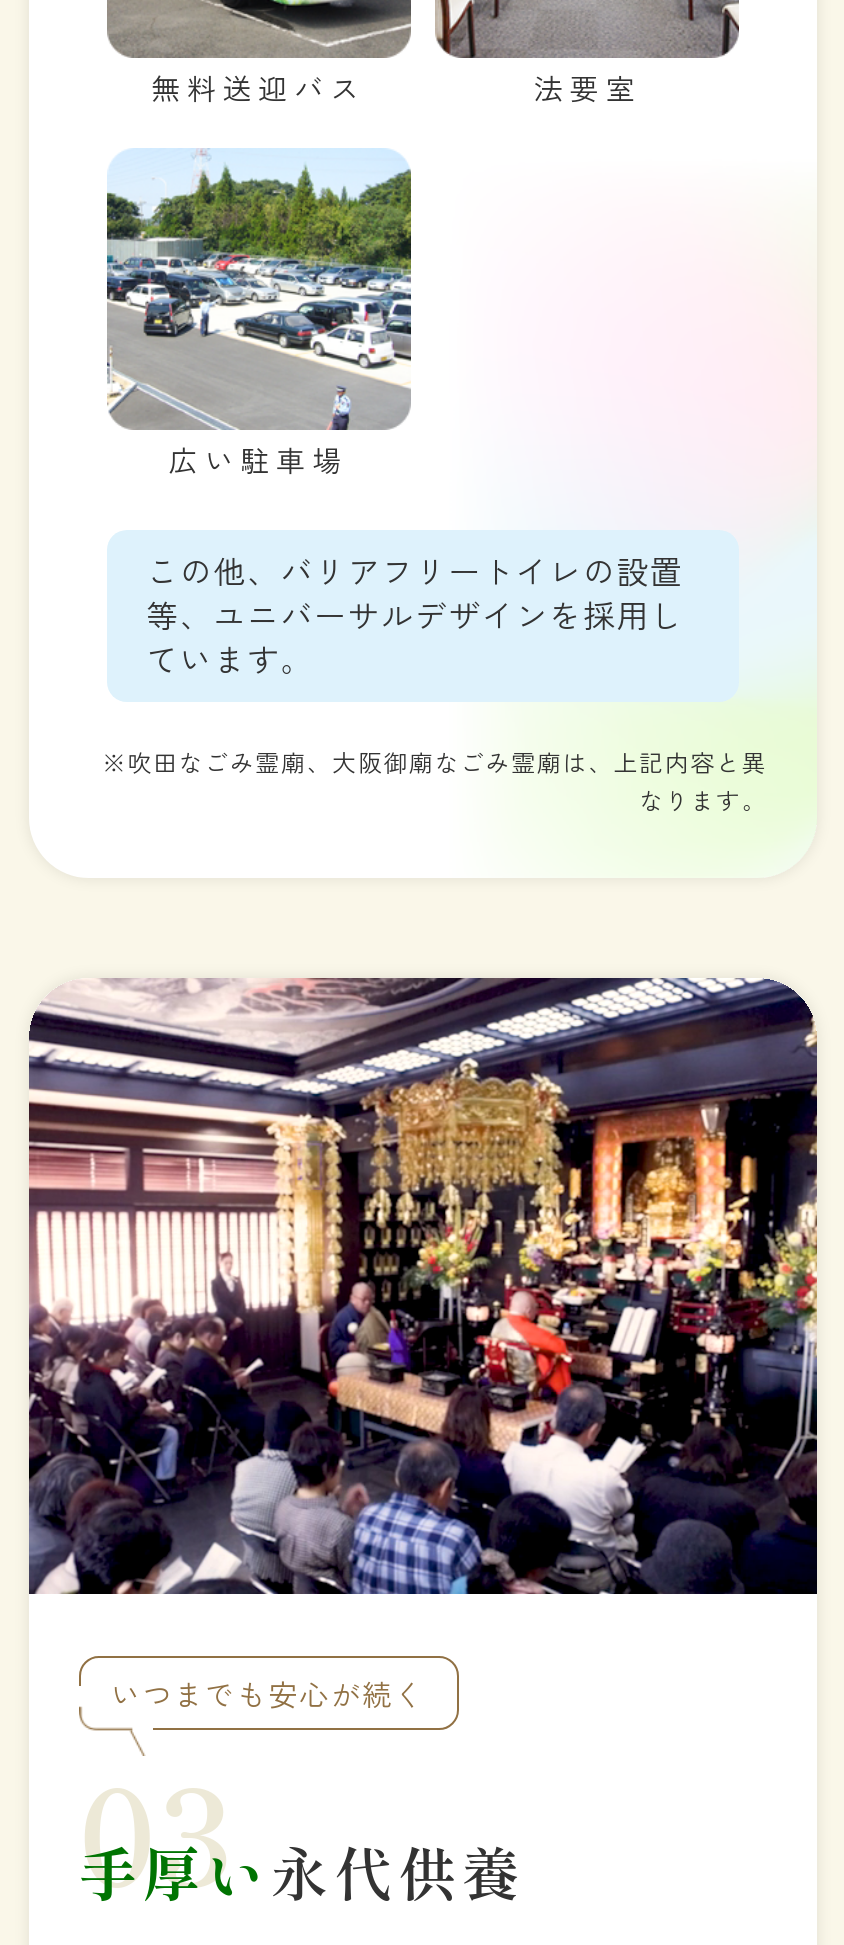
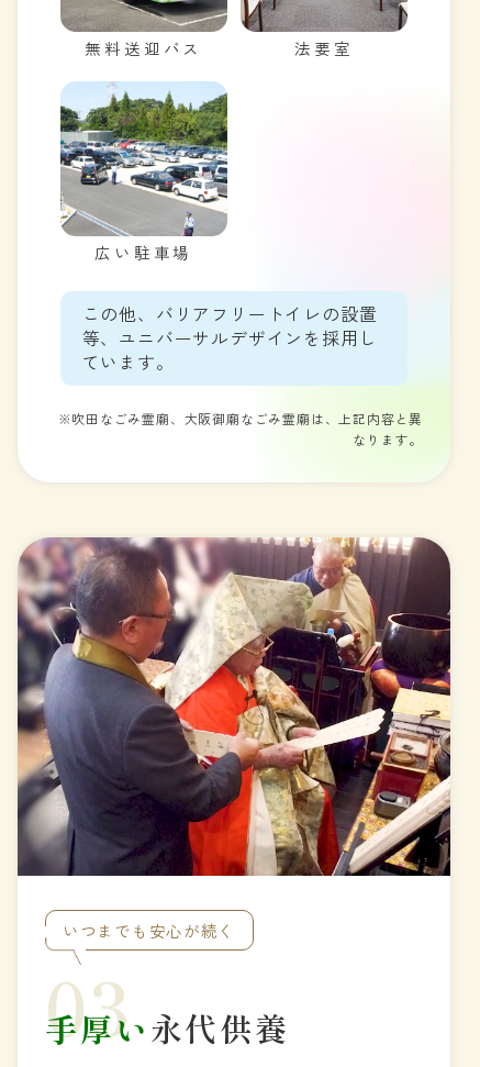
[27,976,819,1596] [image] -> [16,536,451,877] [image]

